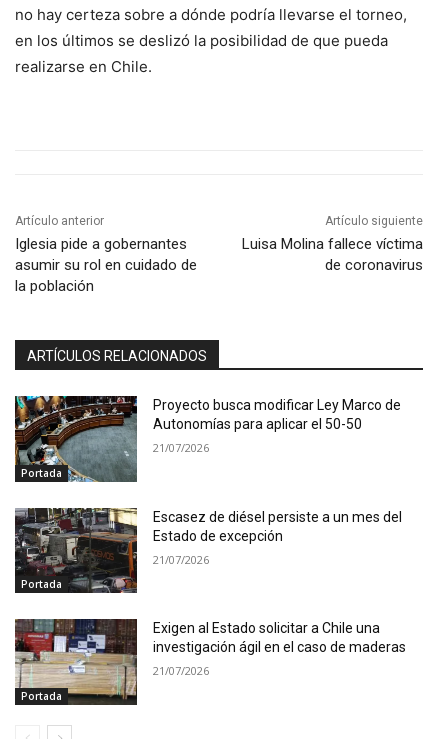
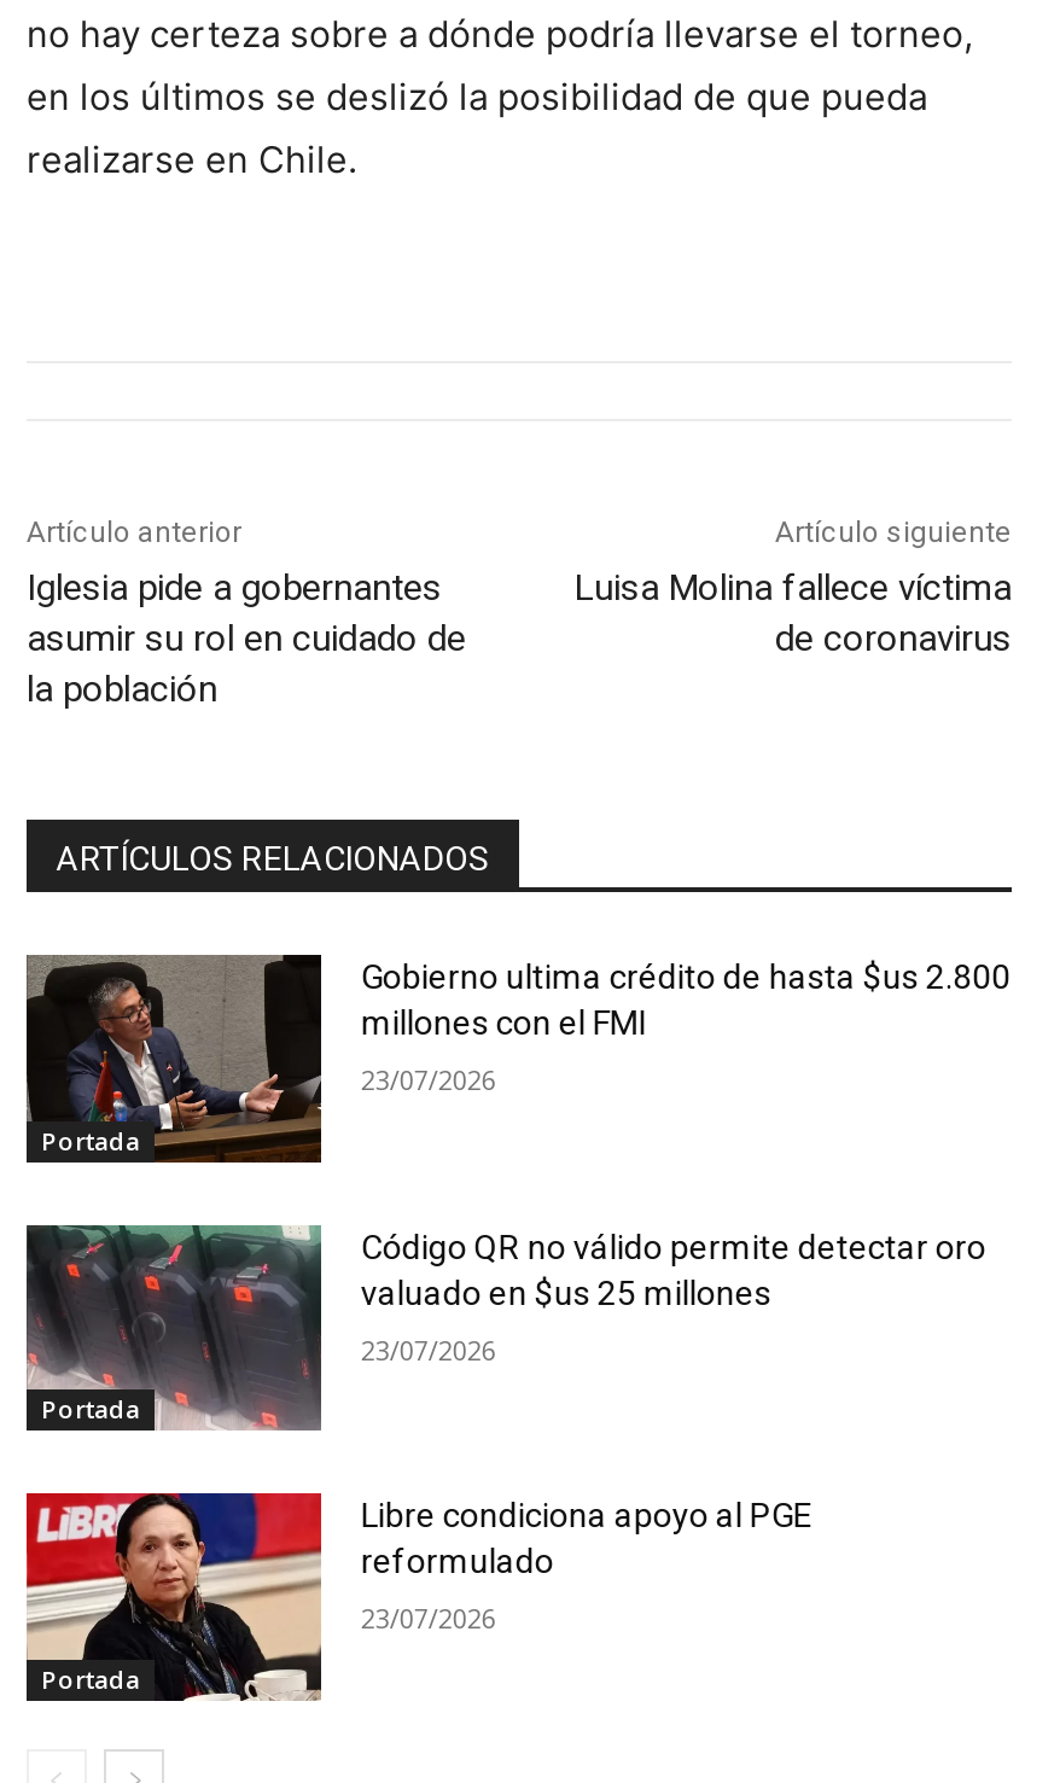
[14,395,401,483] [image] | Proyecto busca modificar Ley Marco de | Autonomías para aplicar el 50-50 -> [24,952,1010,1165] [image] | Gobierno ultima crédito de hasta $us 2.800 | millones con el FMI
[153,440,209,455] 21/07/2026 -> [361,1061,496,1097] 23/07/2026
[14,507,402,594] [image] | Escasez de diésel persiste a un mes del | Estado de excepción -> [24,1223,986,1431] [image] | Código QR no válido permite detectar oro | valuado en $us 25 millones
[153,552,209,567] 21/07/2026 -> [361,1331,496,1367] 23/07/2026
[14,618,406,706] [image] | Exigen al Estado solicitar a Chile una | investigación ágil en el caso de maderas -> [24,1491,812,1701] [image] | Libre condiciona apoyo al PGE | reformulado
[153,663,209,678] 21/07/2026 -> [361,1600,496,1636] 23/07/2026

